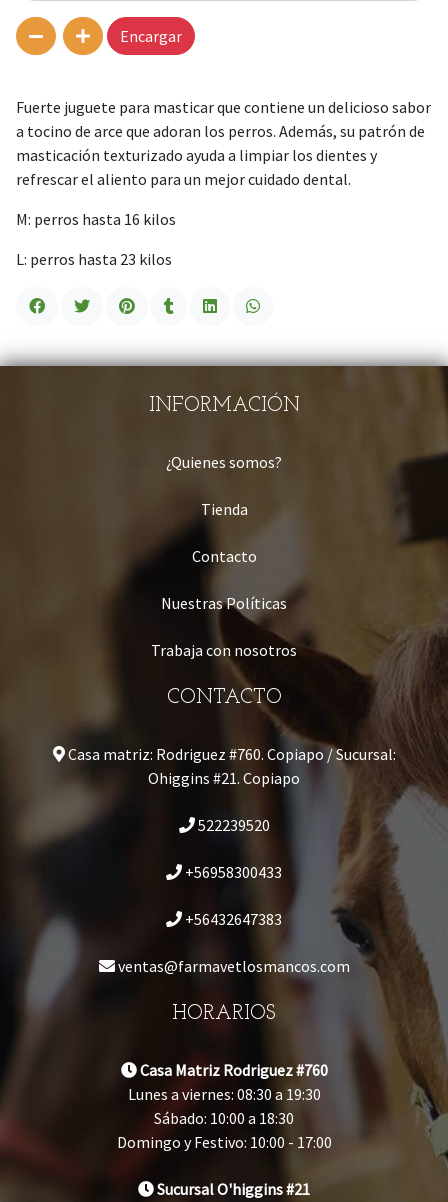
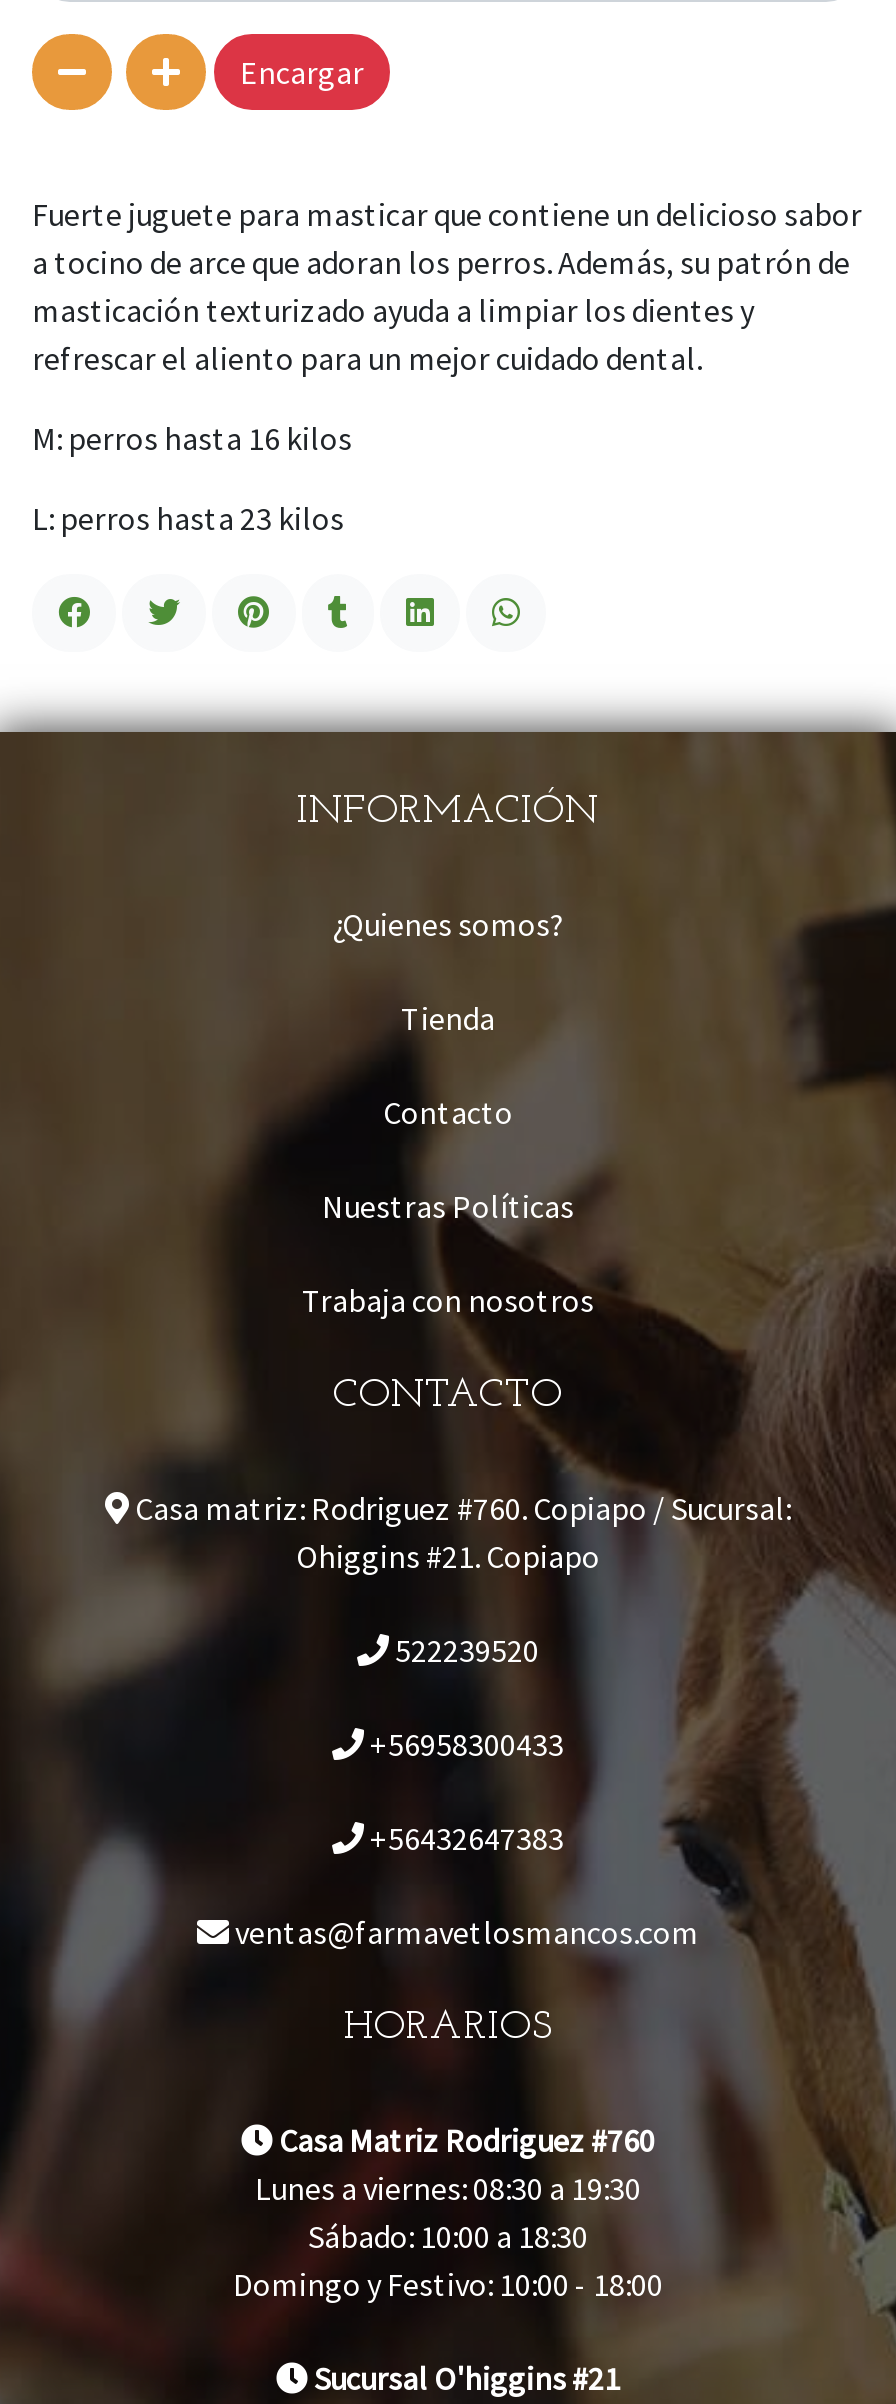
[116,1132,331,1152] Domingo y Festivo: 10:00 - 17:00 -> [233,2264,663,2304] Domingo y Festivo: 10:00 - 18:00

